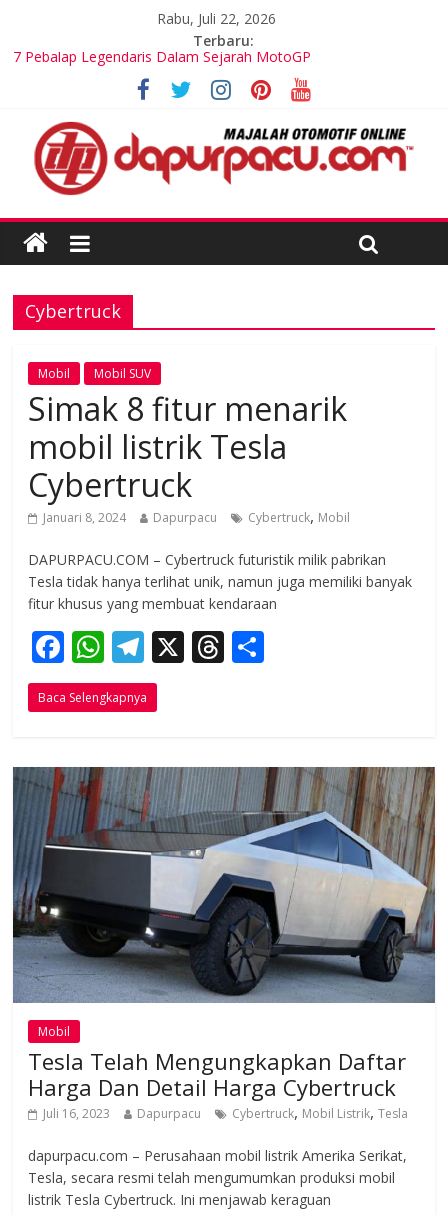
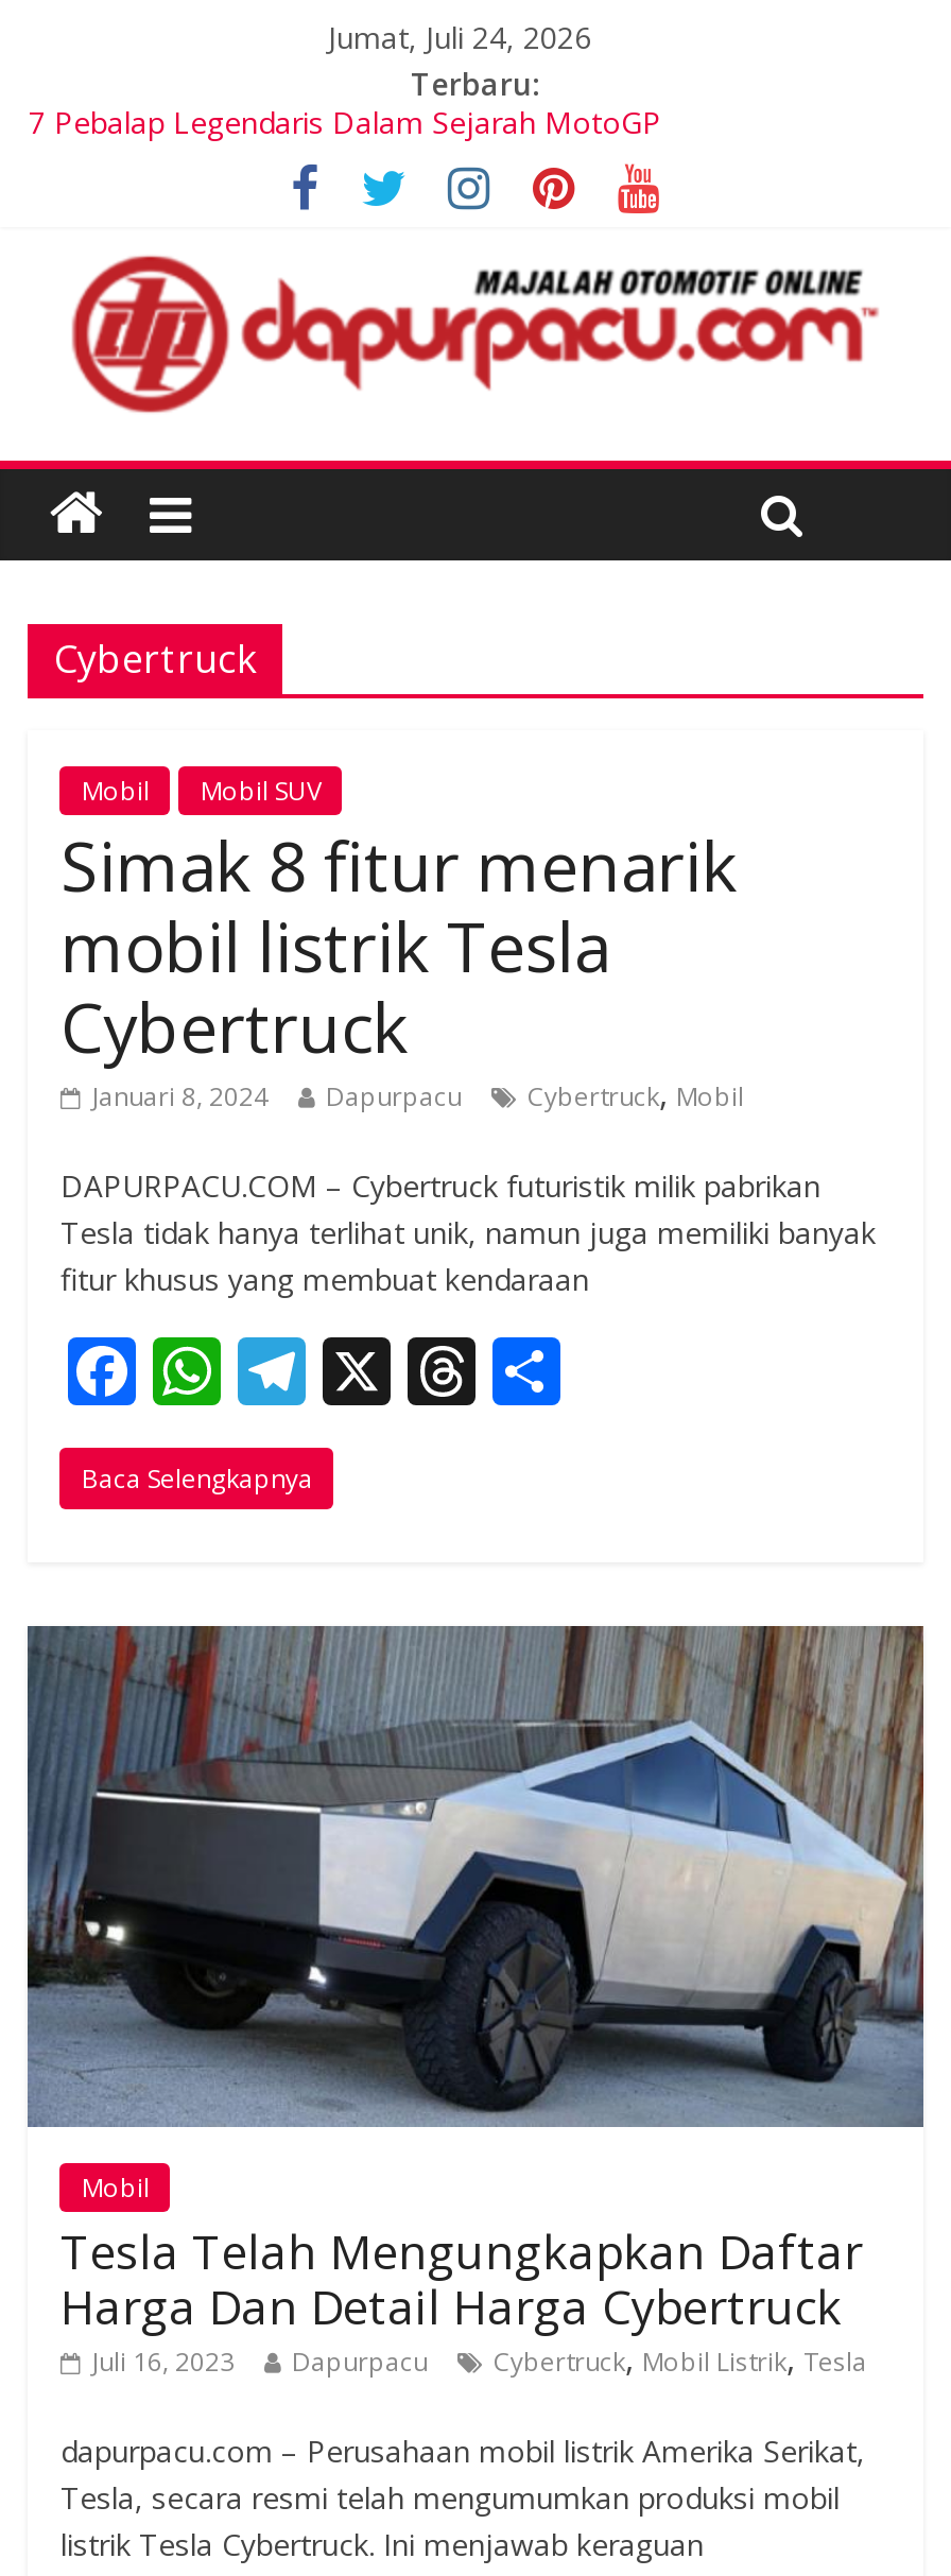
[157,9,276,28] Rabu, Juli 22, 2026 -> [328,17,591,57] Jumat, Juli 24, 2026

